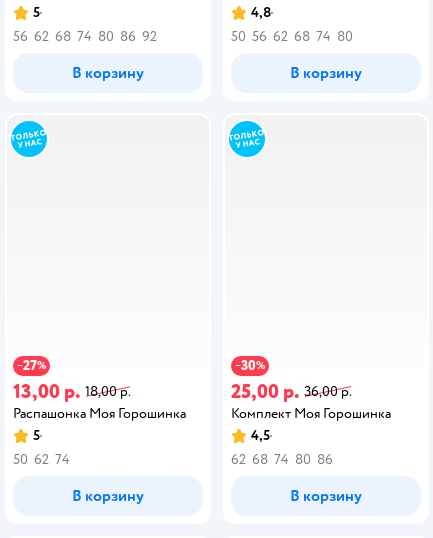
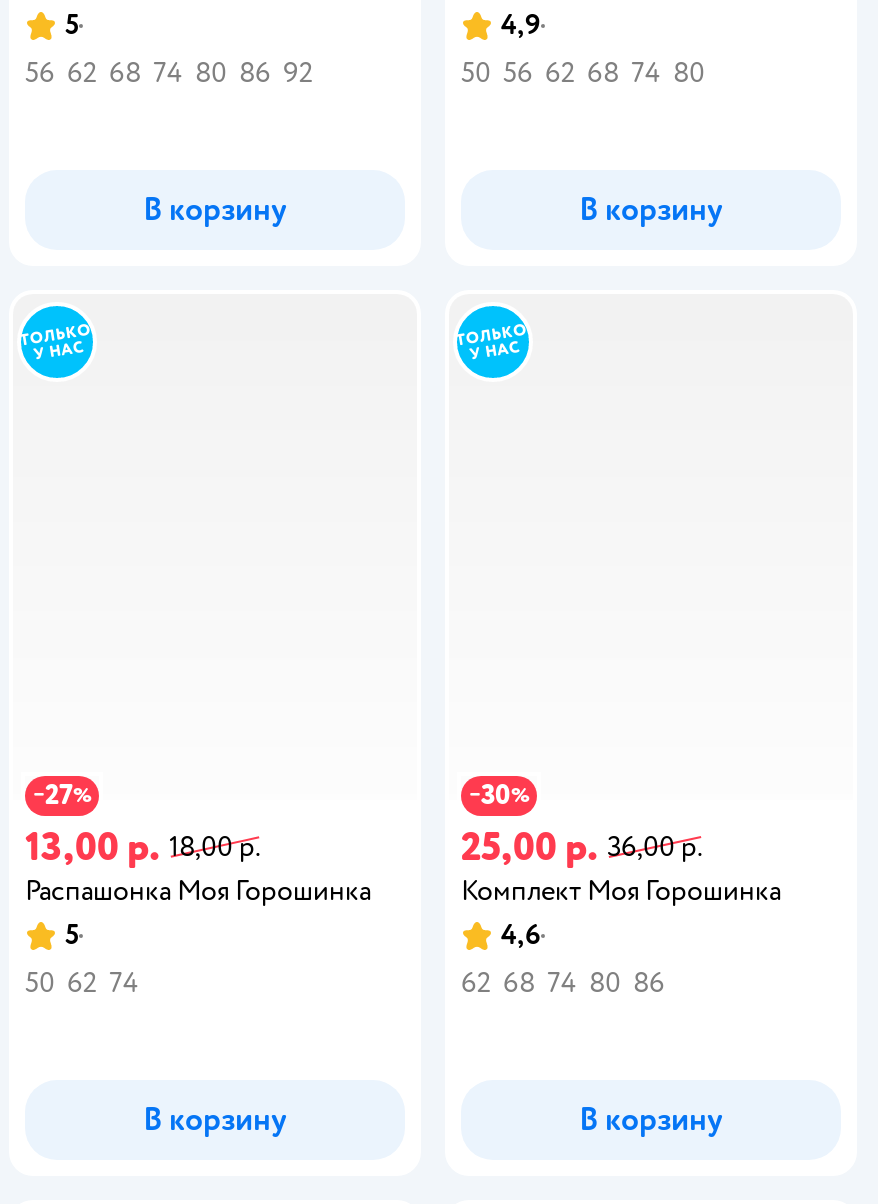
[251,4,271,21] 4,8 -> [501,8,541,42] 4,9
[251,426,270,443] 4,5 -> [501,917,541,951] 4,6

